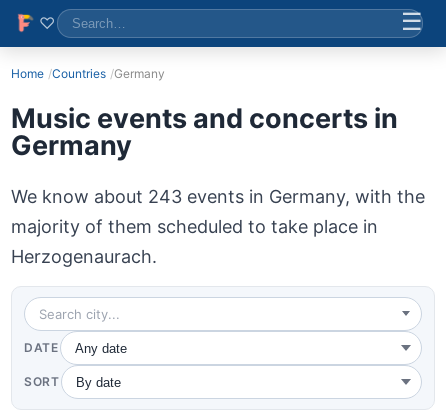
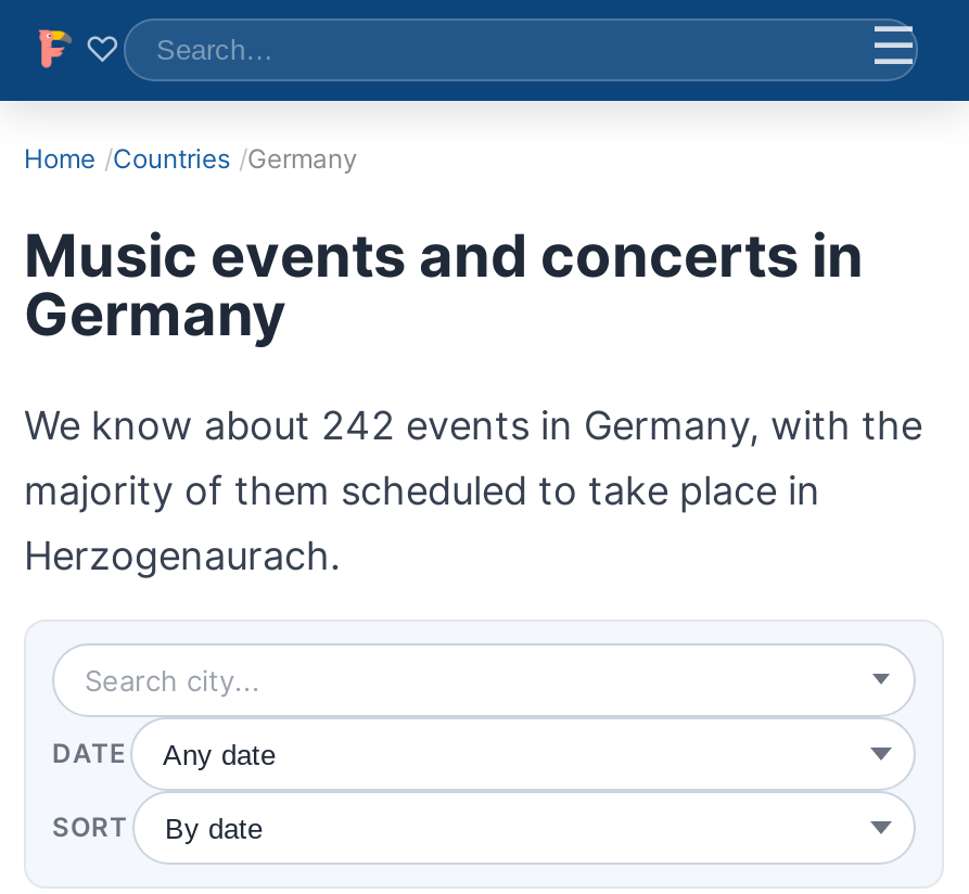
[11,186,425,207] We know about 243 events in Germany, with the -> [24,402,922,448] We know about 242 events in Germany, with the

